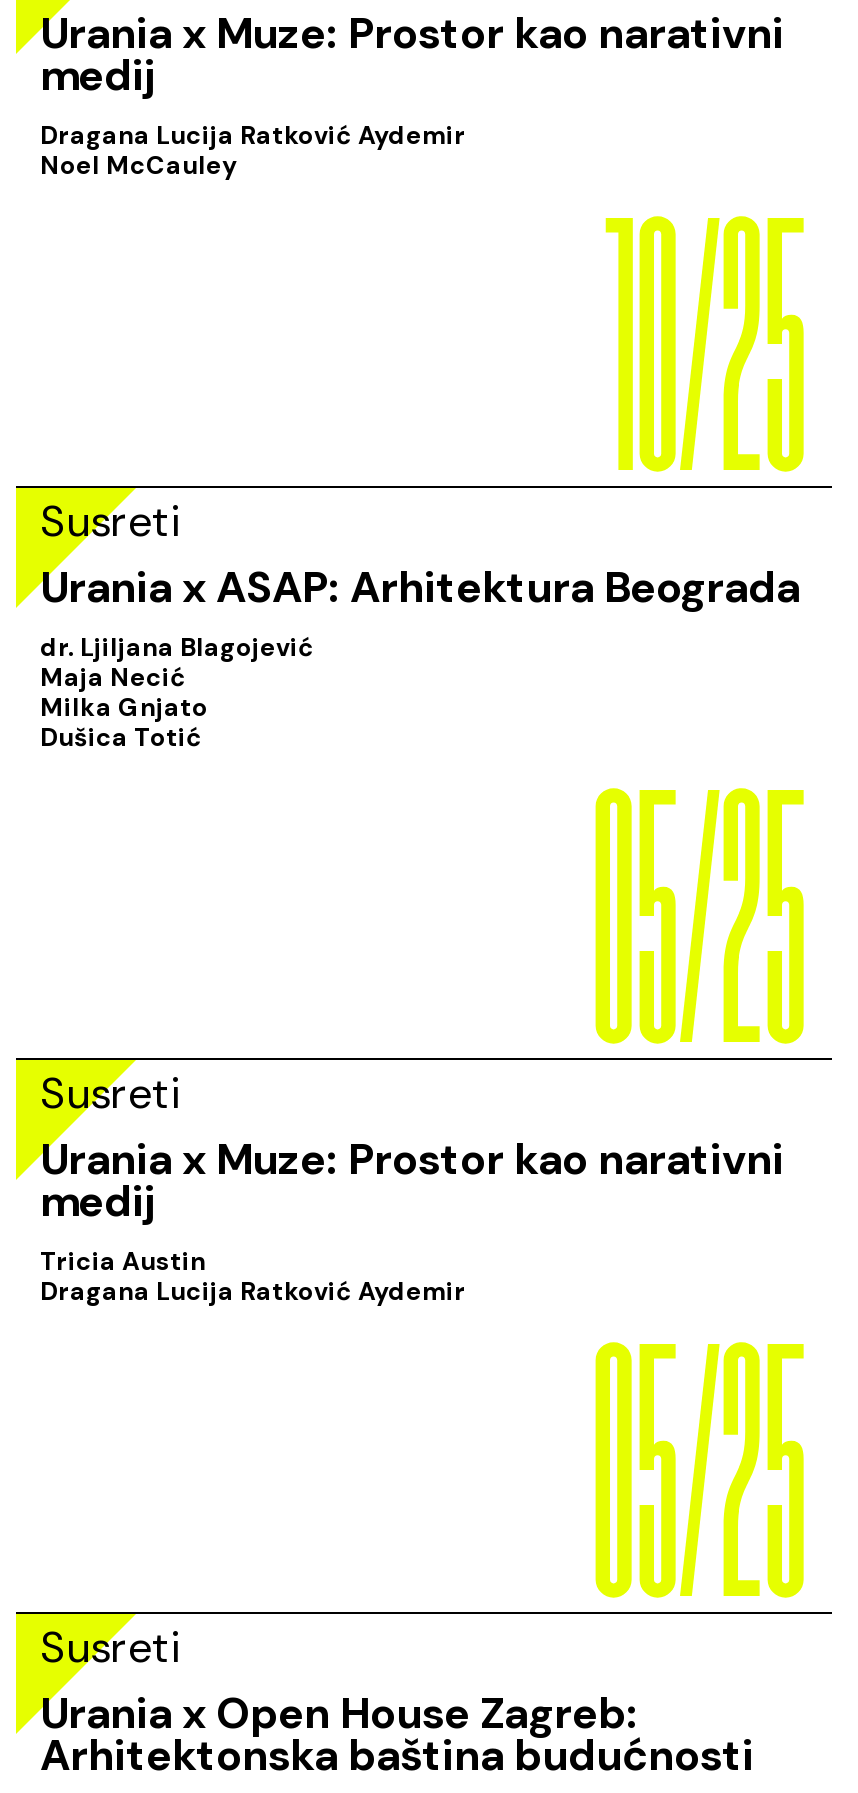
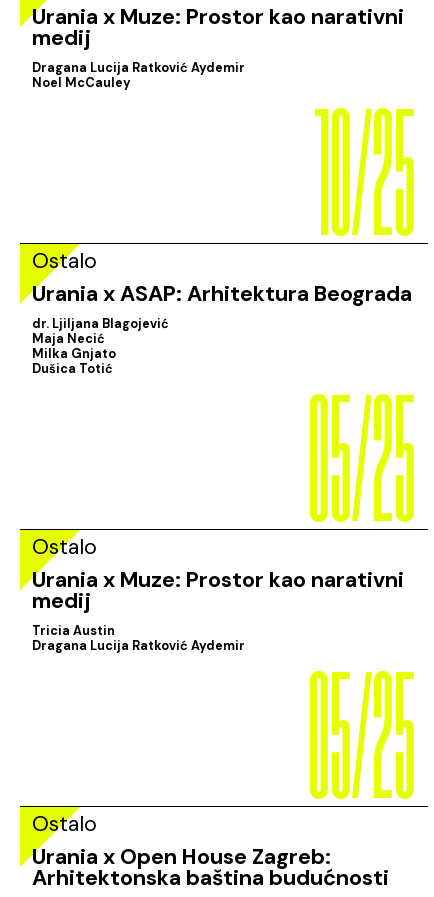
[40,494,180,550] Susreti -> [32,247,97,275] Ostalo
[40,1066,180,1122] Susreti -> [32,533,97,561] Ostalo
[40,1620,180,1676] Susreti -> [32,810,97,838] Ostalo

